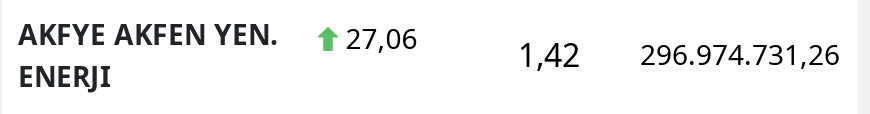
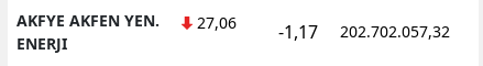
[518,33,580,77] 1,42 -> [278,20,318,44] -1,17
[640,35,840,73] 296.974.731,26 -> [340,21,450,42] 202.702.057,32

